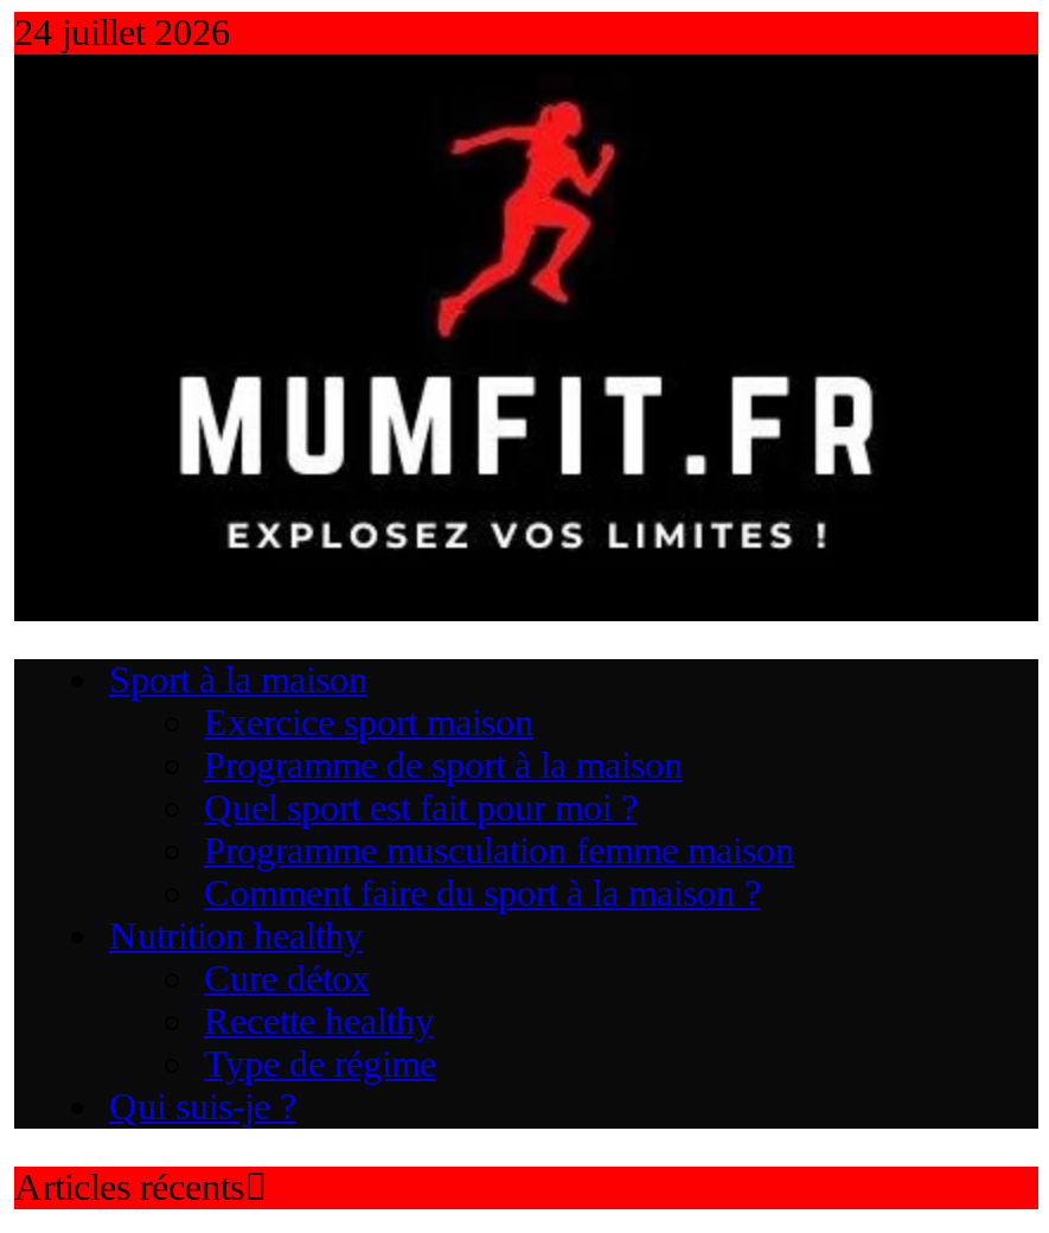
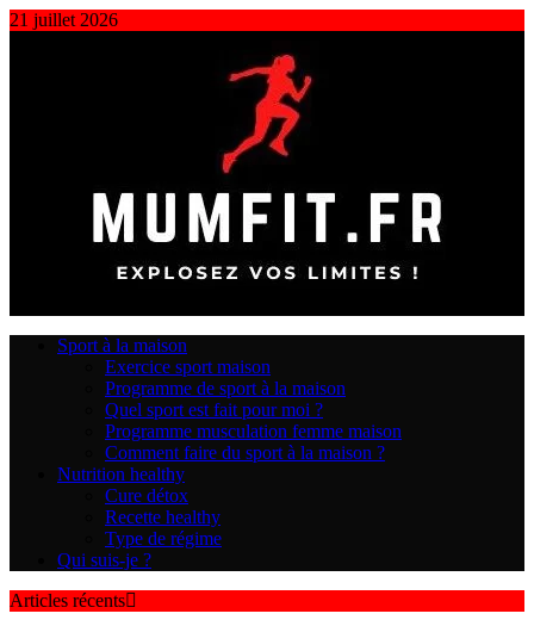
[14,12,230,52] 24 juillet 2026 -> [10,10,118,30] 21 juillet 2026

